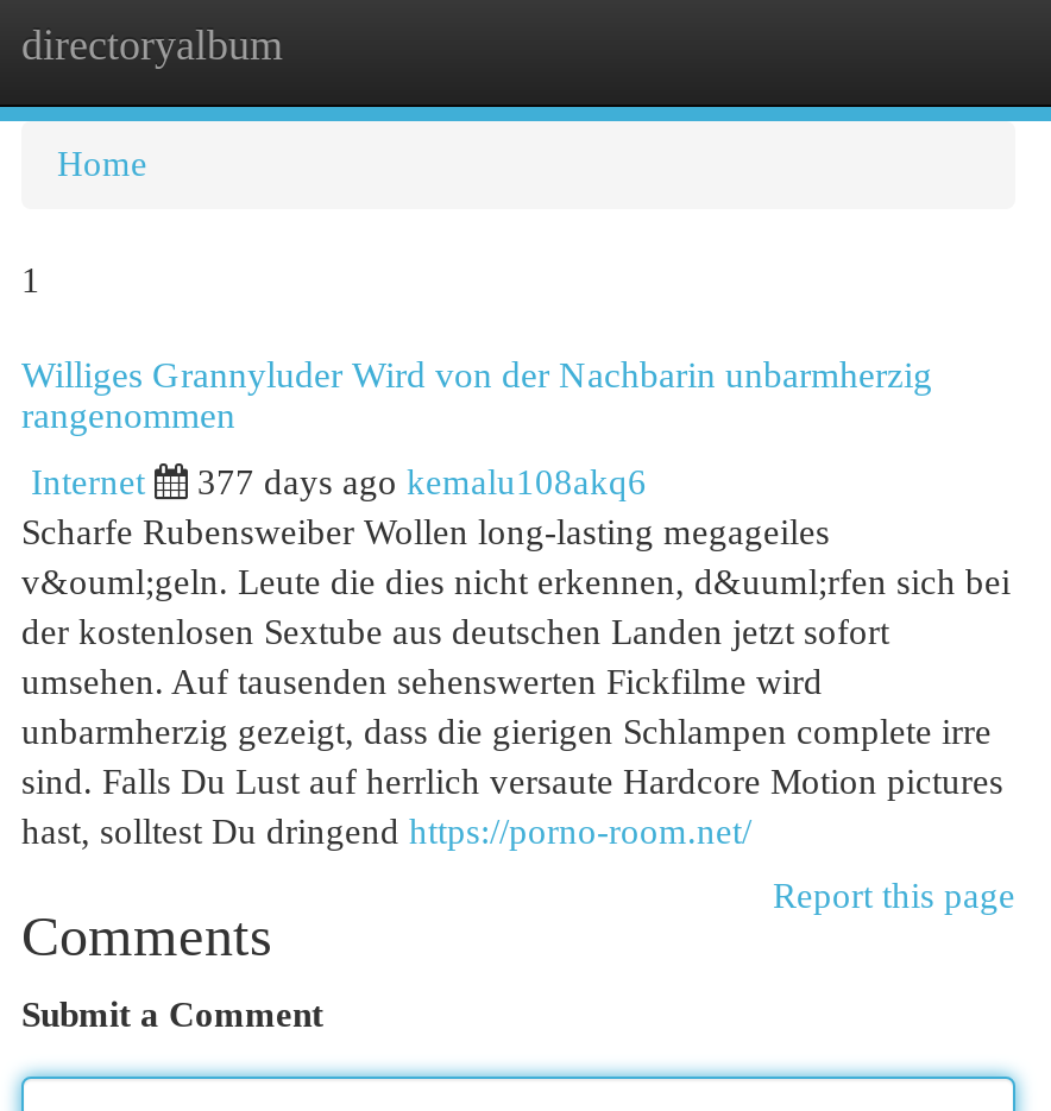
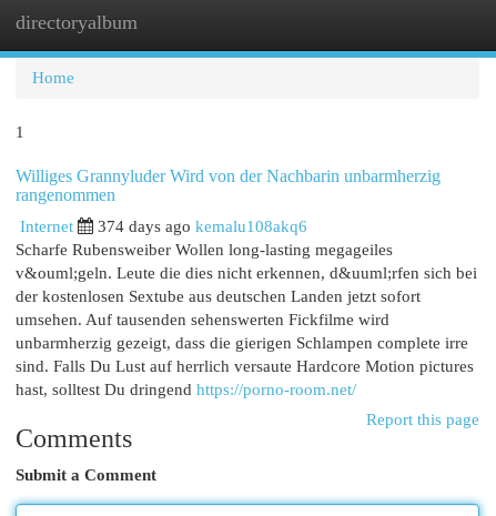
[197,463,647,501] 377 days ago kemalu108akq6 -> [98,217,307,235] 374 days ago kemalu108akq6

